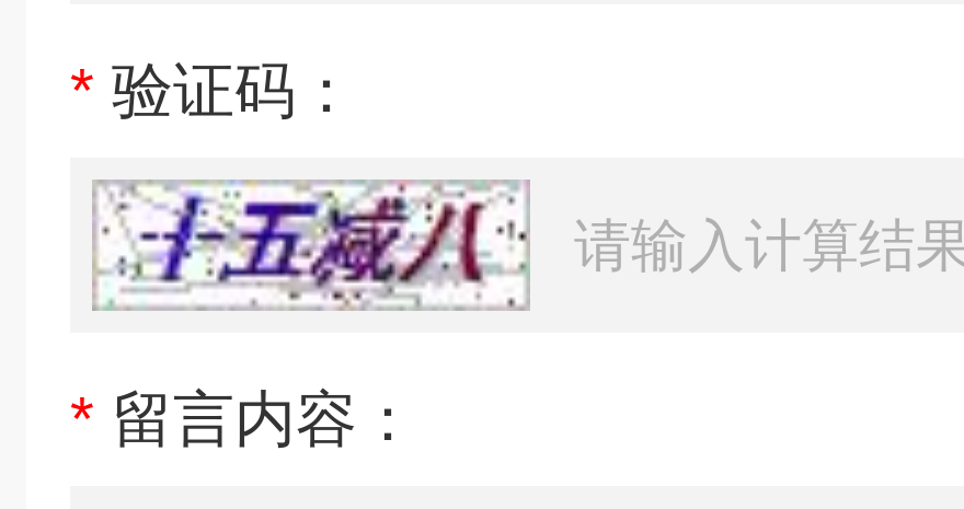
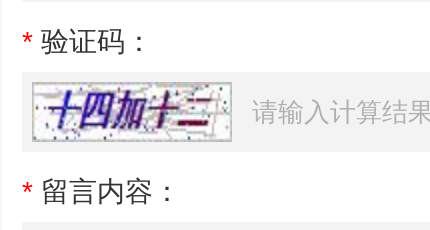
[96,180,528,309] [image] -> [33,82,230,141] [image]

